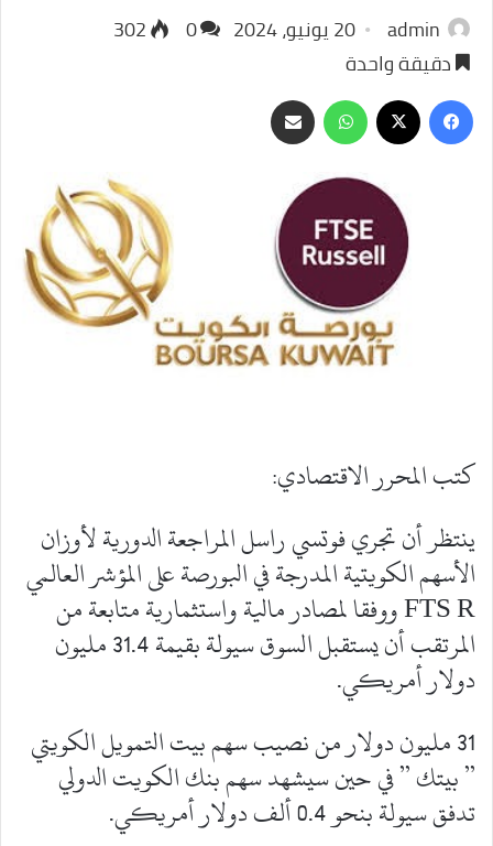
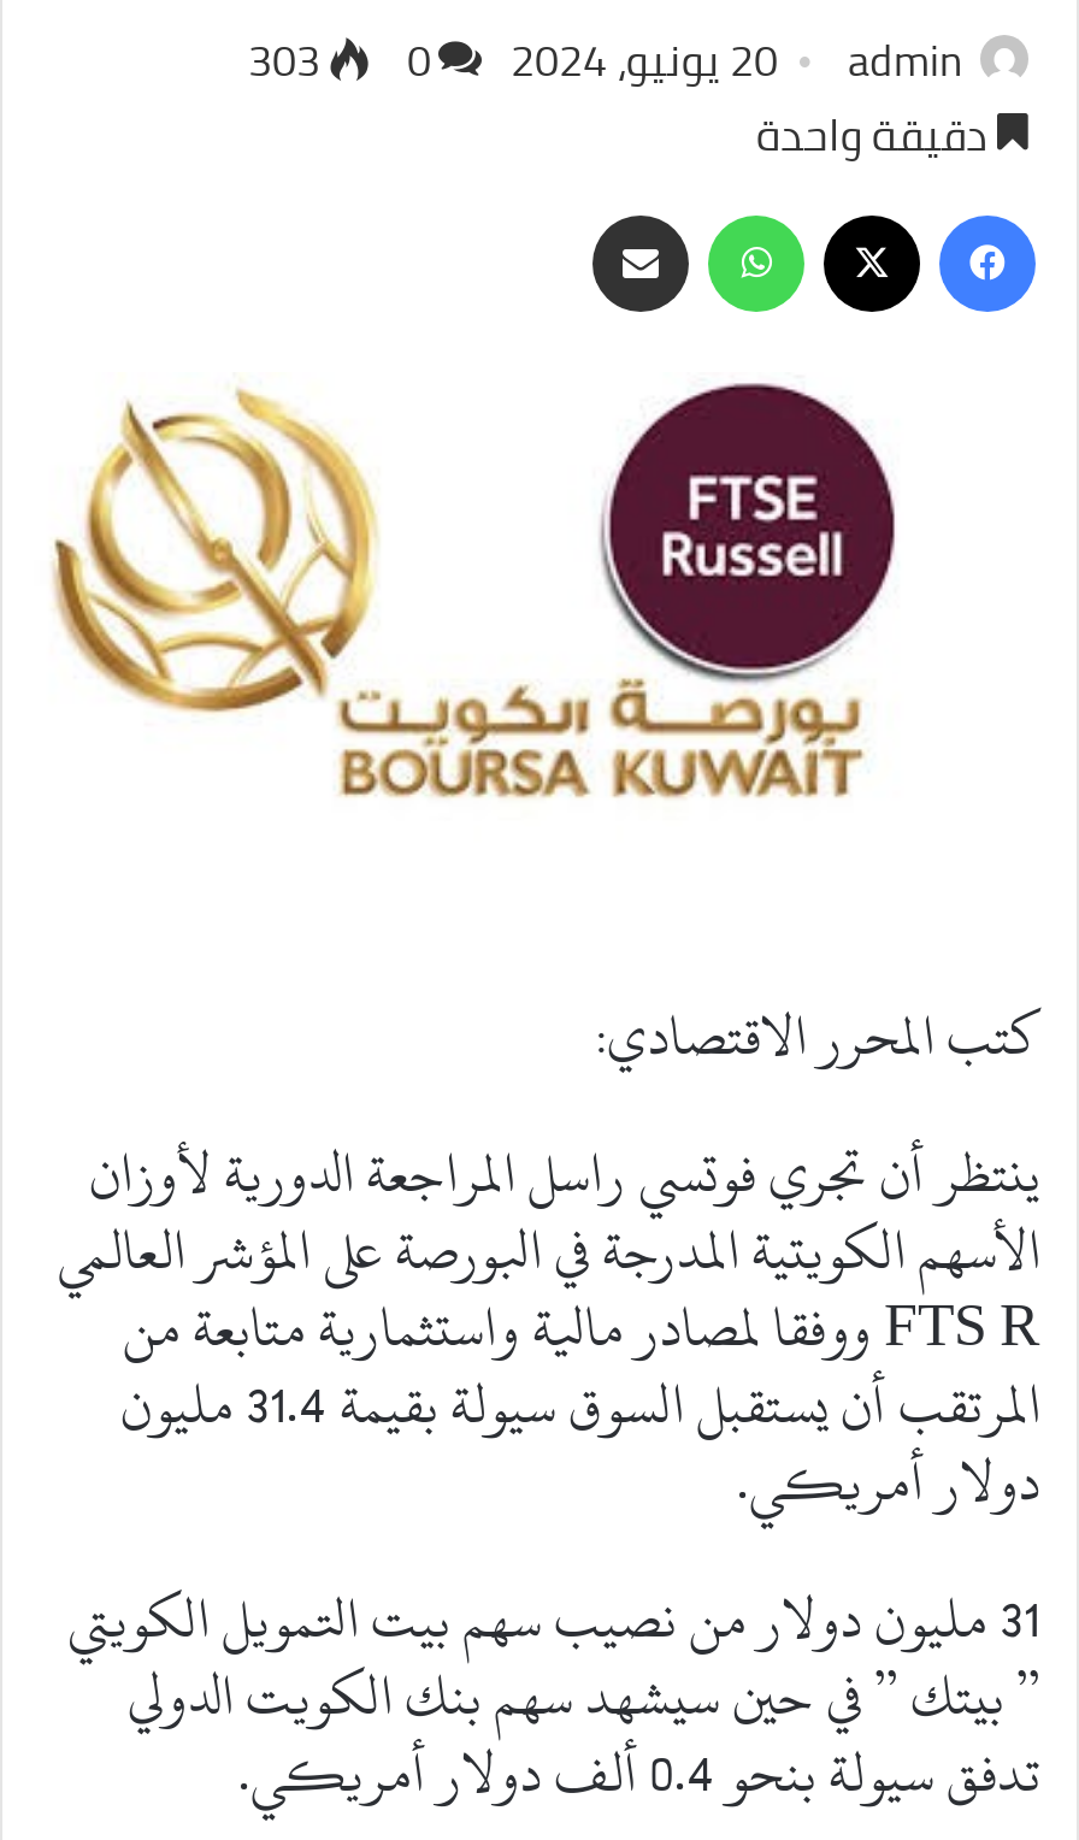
[113,11,146,47] 302 -> [248,21,320,100] 303

